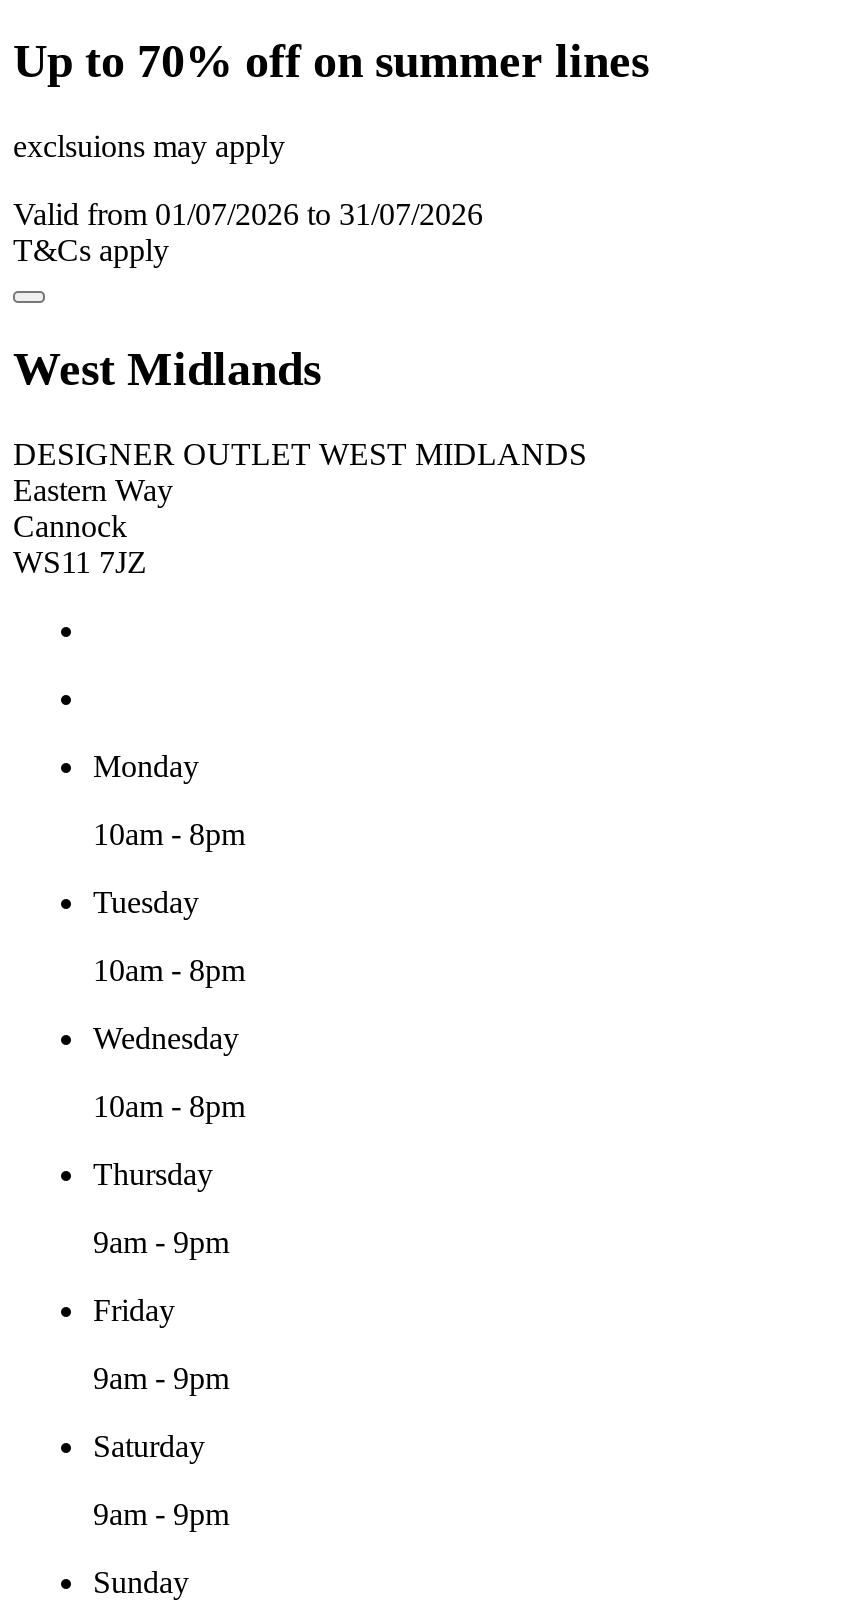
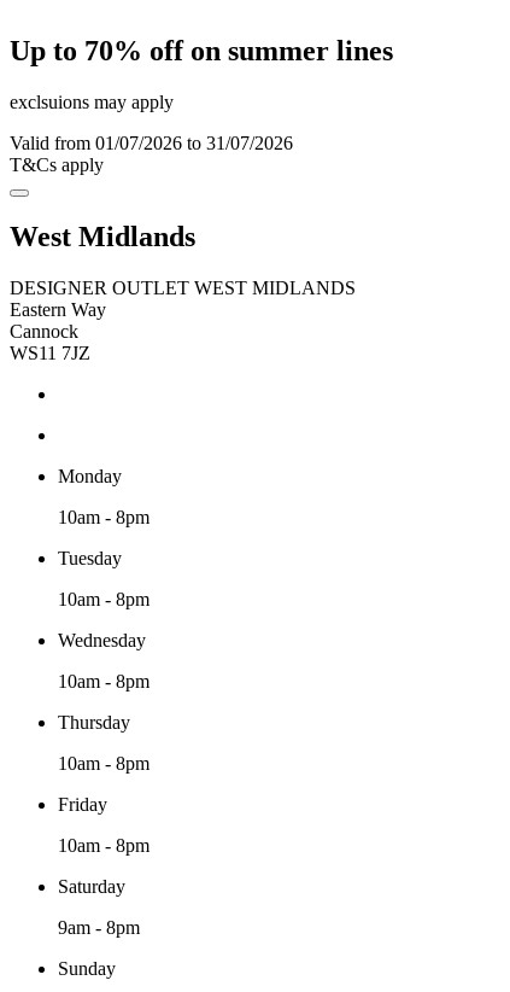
[93,1226,229,1260] 9am - 9pm -> [58,754,150,774] 10am - 8pm
[93,1362,229,1396] 9am - 9pm -> [58,836,150,856] 10am - 8pm
[93,1498,229,1532] 9am - 9pm -> [58,918,140,938] 9am - 8pm

